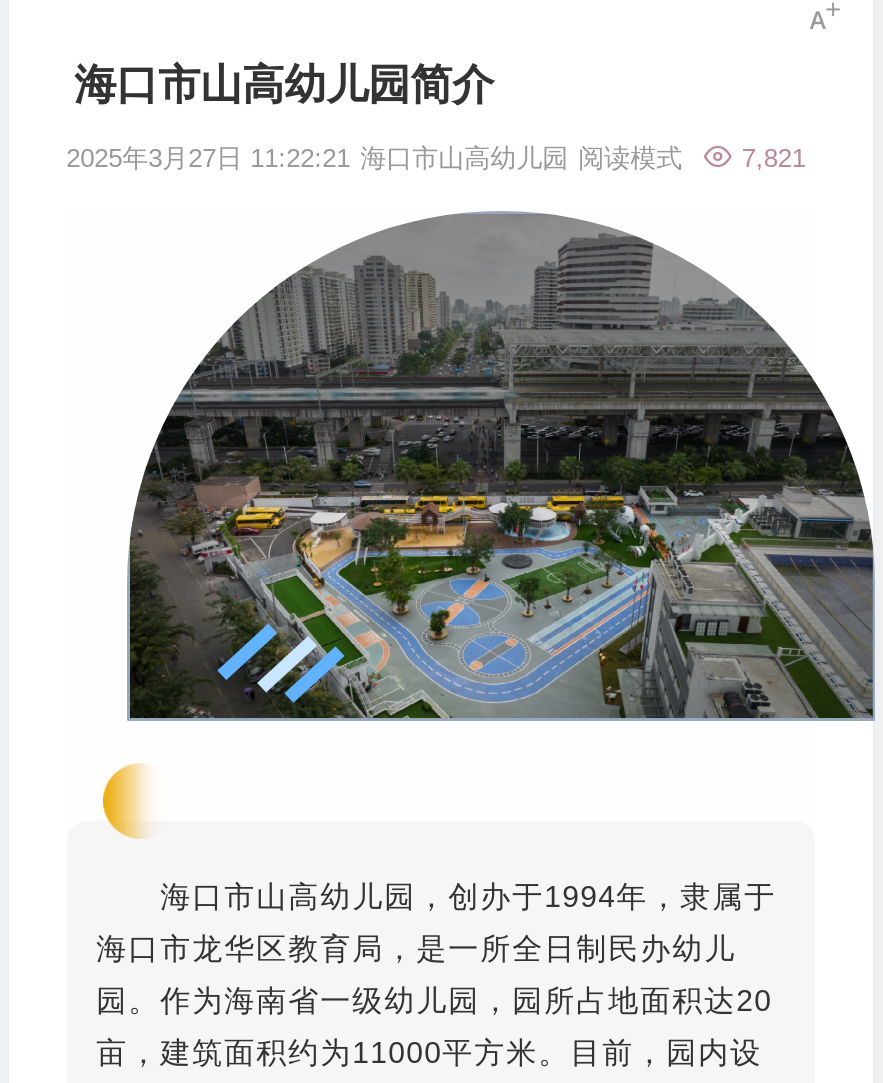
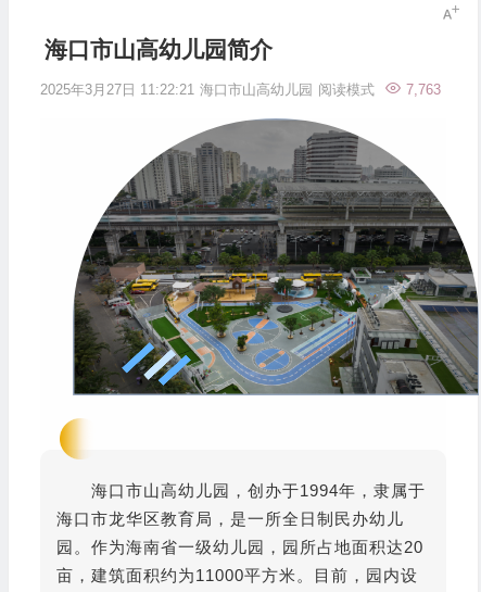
[66,143,806,173] 2025年3月27日 11:22:21 海口市山高幼儿园 阅读模式 7,821 -> [40,81,441,98] 2025年3月27日 11:22:21 海口市山高幼儿园 阅读模式 7,763

